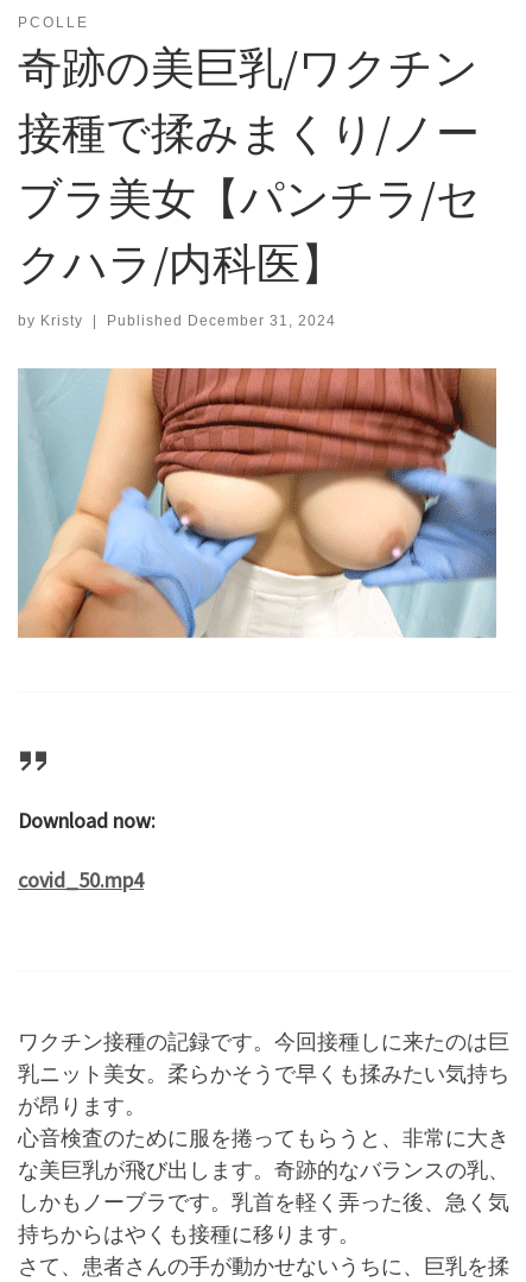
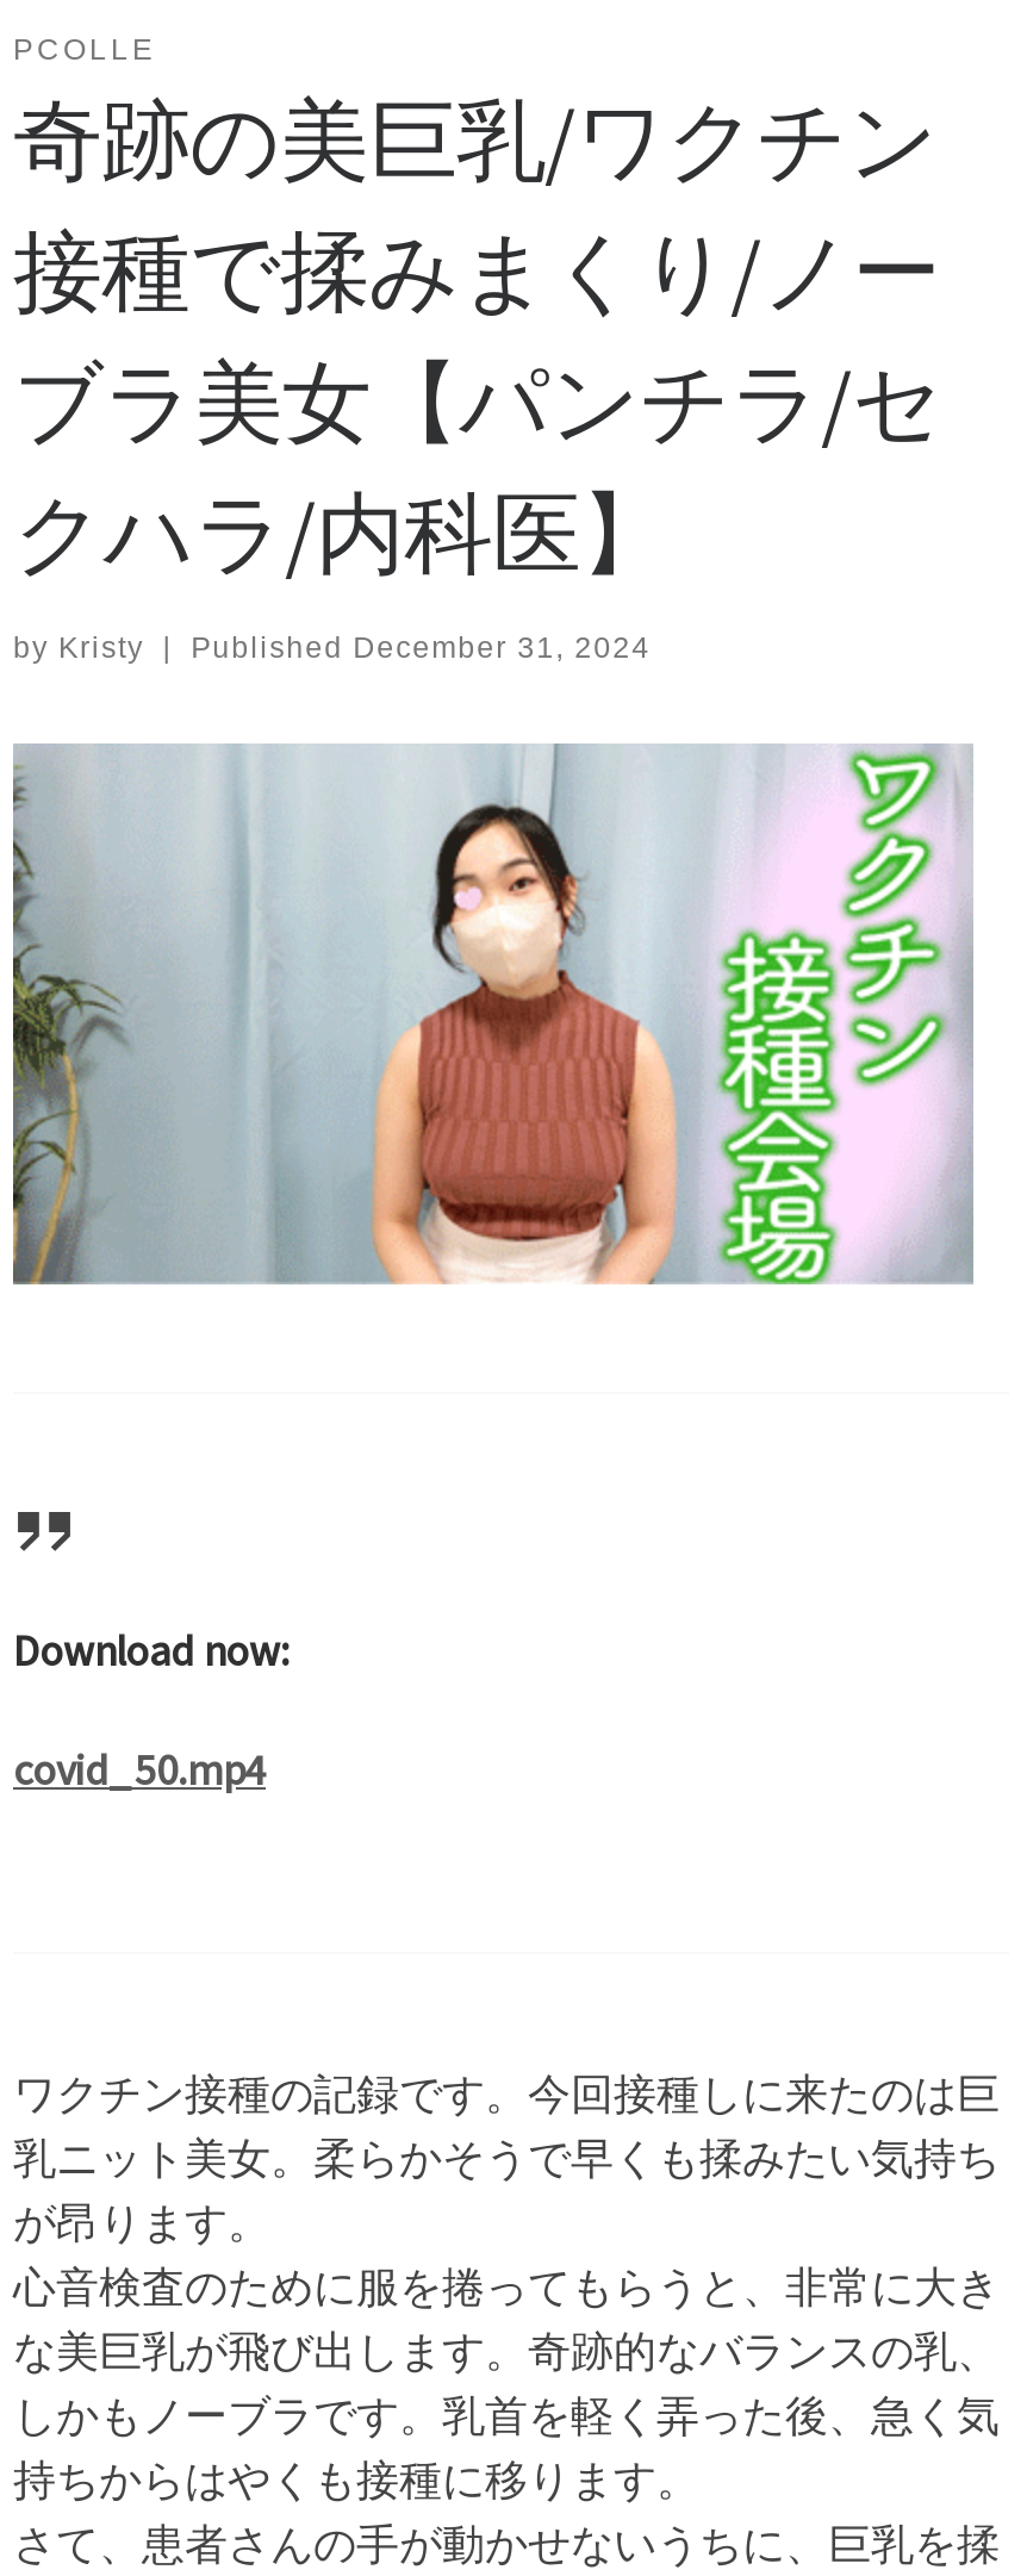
[17,367,498,639] [image] -> [11,741,973,1287] [image]

